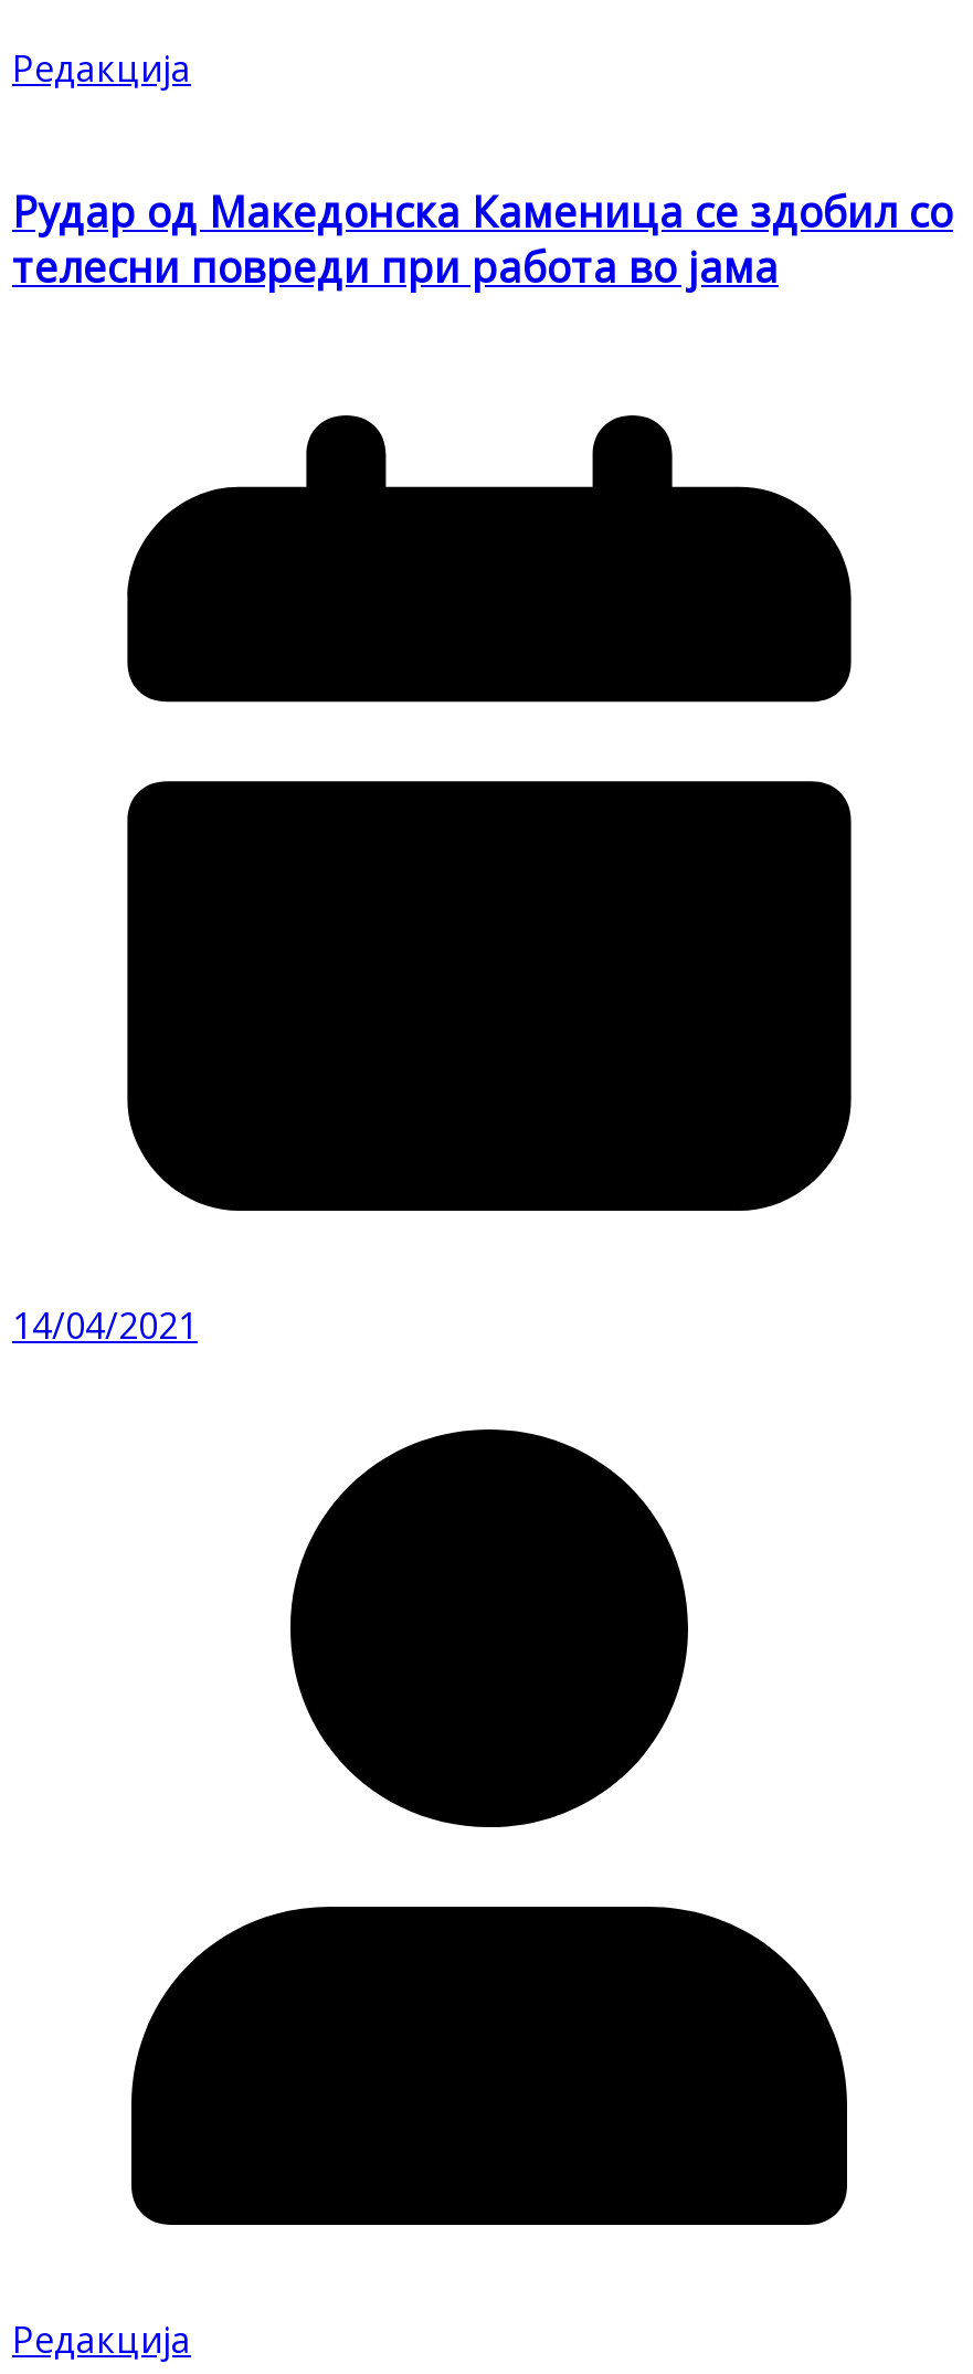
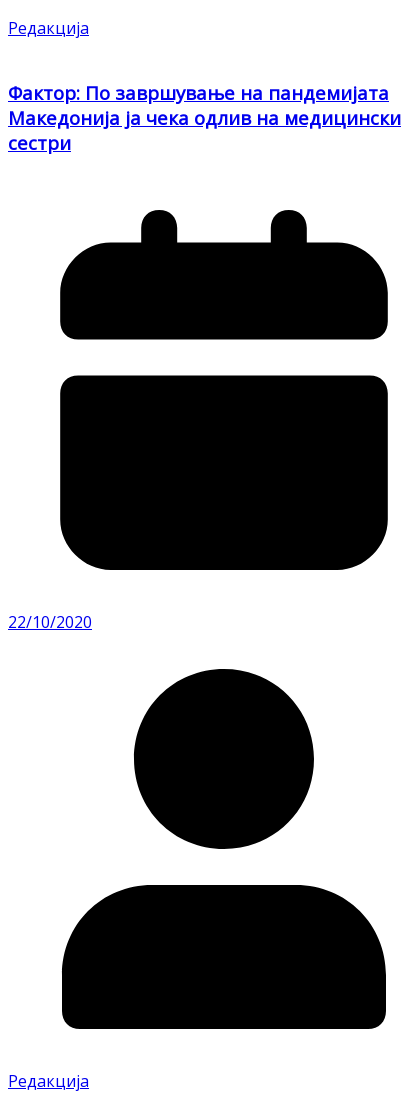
[12,183,953,293] Рудар од Македонска Каменица се здобил со | телесни повреди при работа во јама -> [8,80,401,155] Фактор: По завршување на пандемијата | Македонија ја чека одлив на медицински | сестри
[12,1300,198,1349] 14/04/2021 -> [8,610,92,632] 22/10/2020

